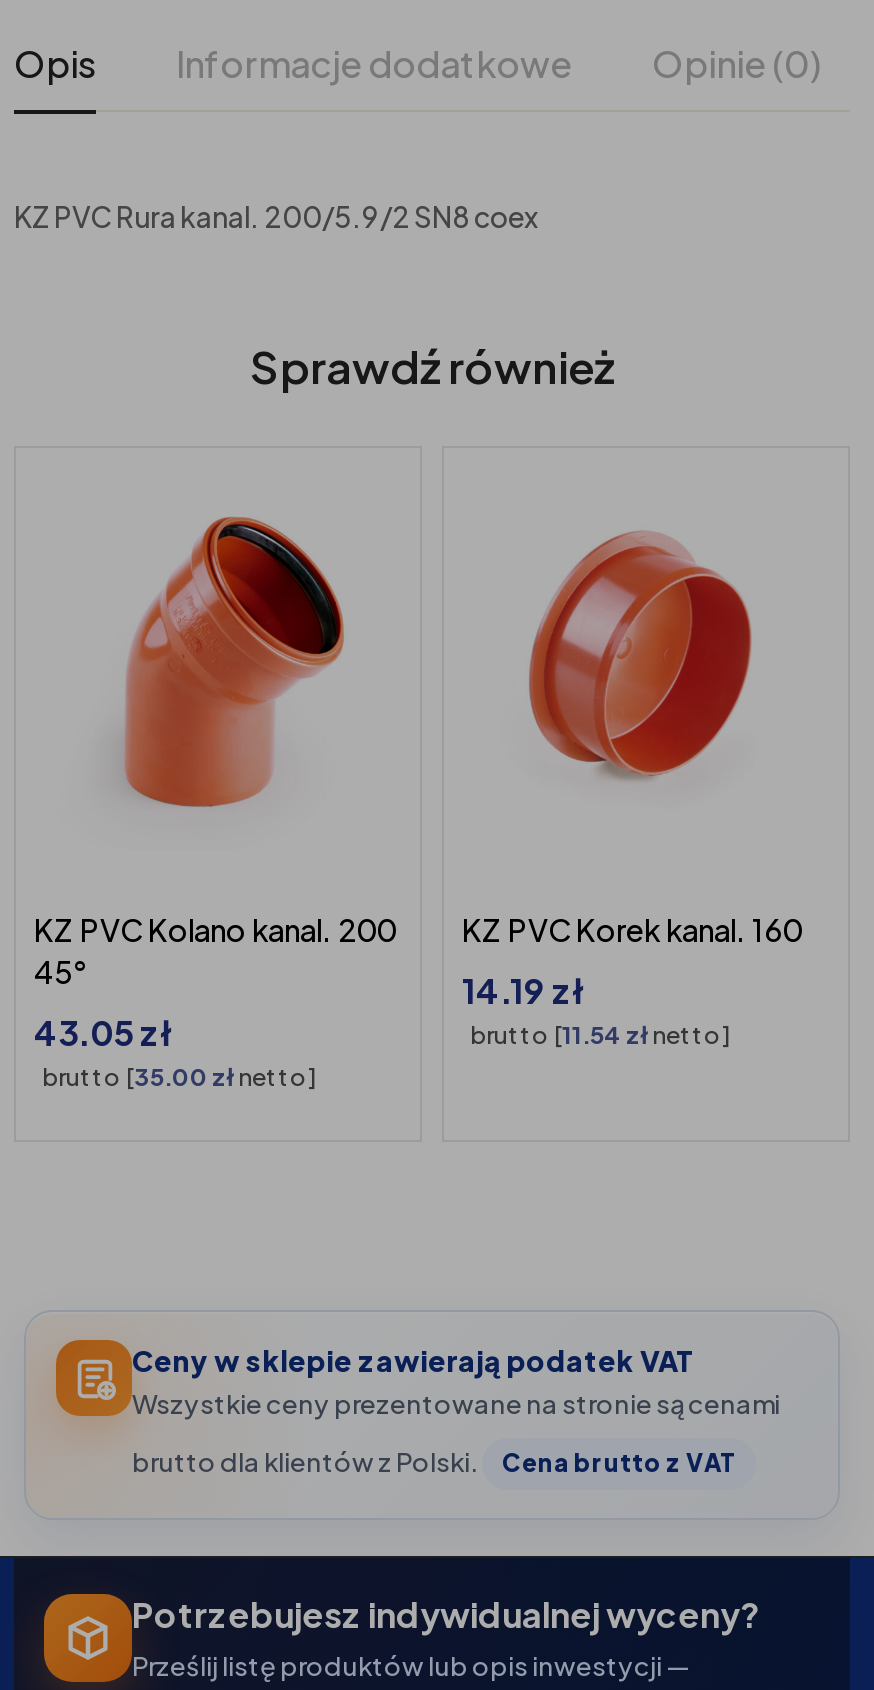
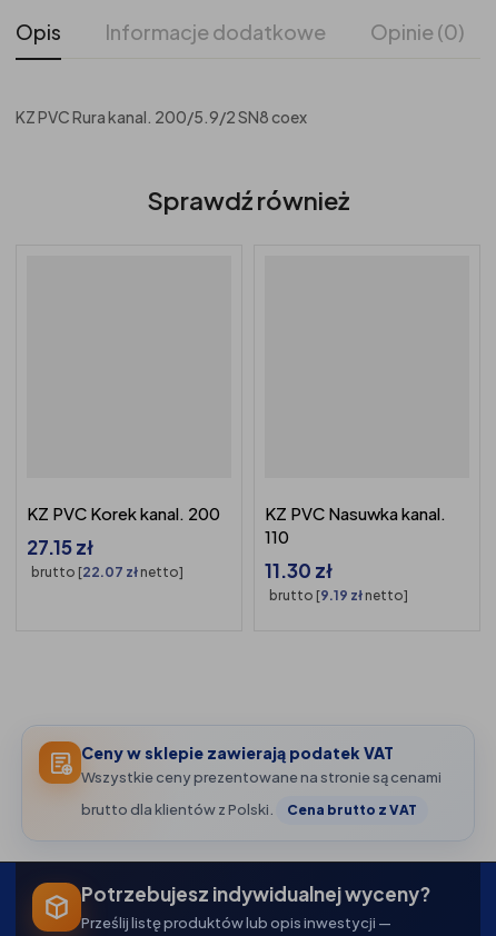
[124,516,344,808] [image] -> none
[528,532,752,780] [image] -> none
[34,911,396,991] KZ PVC Kolano kanal. 200 | 45° -> [27,503,220,524] KZ PVC Korek kanal. 200
[462,911,802,949] KZ PVC Korek kanal. 160 -> [265,503,446,547] KZ PVC Nasuwka kanal. | 110
[462,969,730,1051] 14.19 zł | brutto [11.54 zł netto] -> [265,558,408,604] 11.30 zł | brutto [9.19 zł netto]
[34,1011,316,1093] 43.05 zł | brutto [35.00 zł netto] -> [27,535,183,581] 27.15 zł | brutto [22.07 zł netto]

